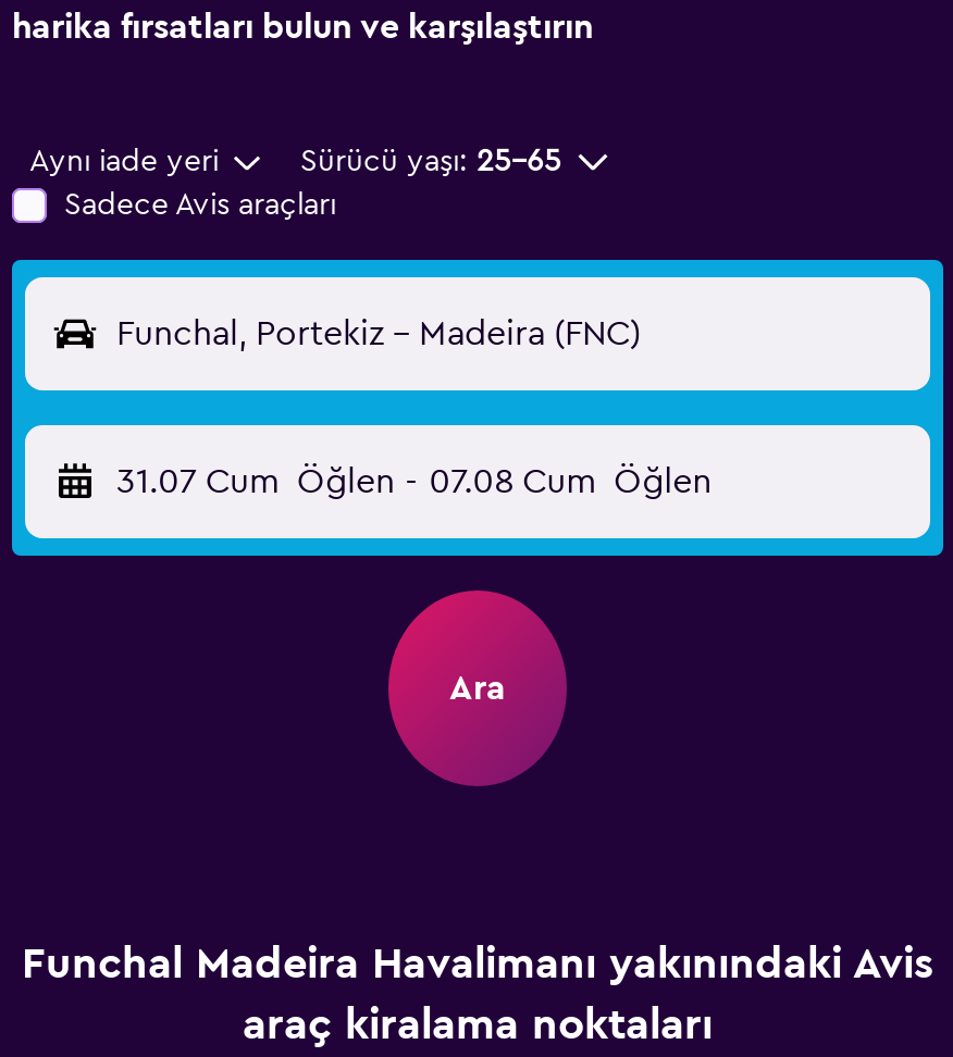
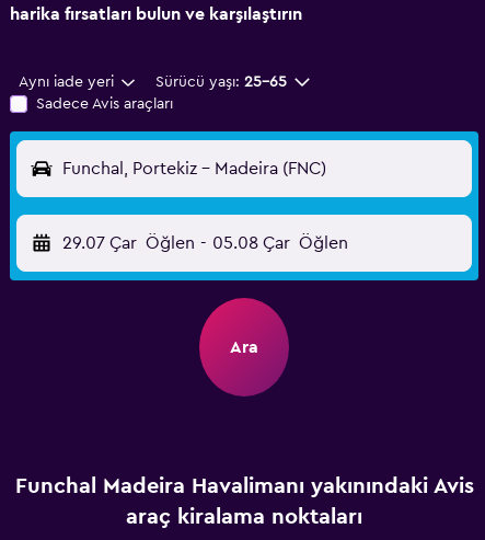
[116,464,712,499] 31.07 Cum Öğlen - 07.08 Cum Öğlen -> [62,234,348,252] 29.07 Çar Öğlen - 05.08 Çar Öğlen

